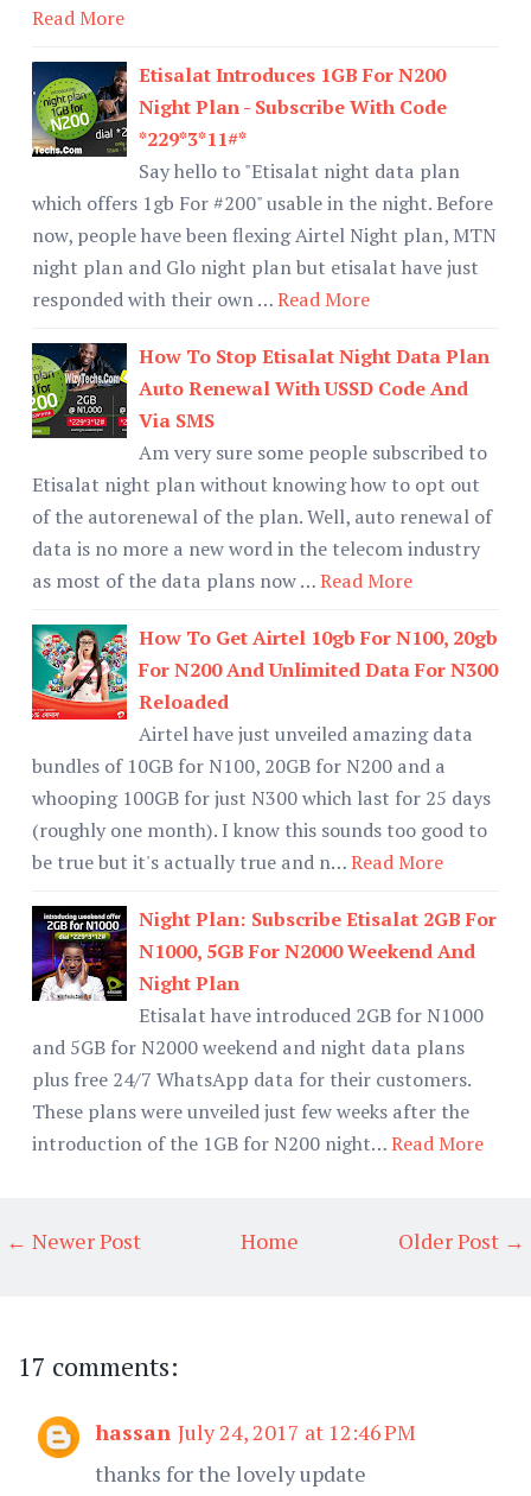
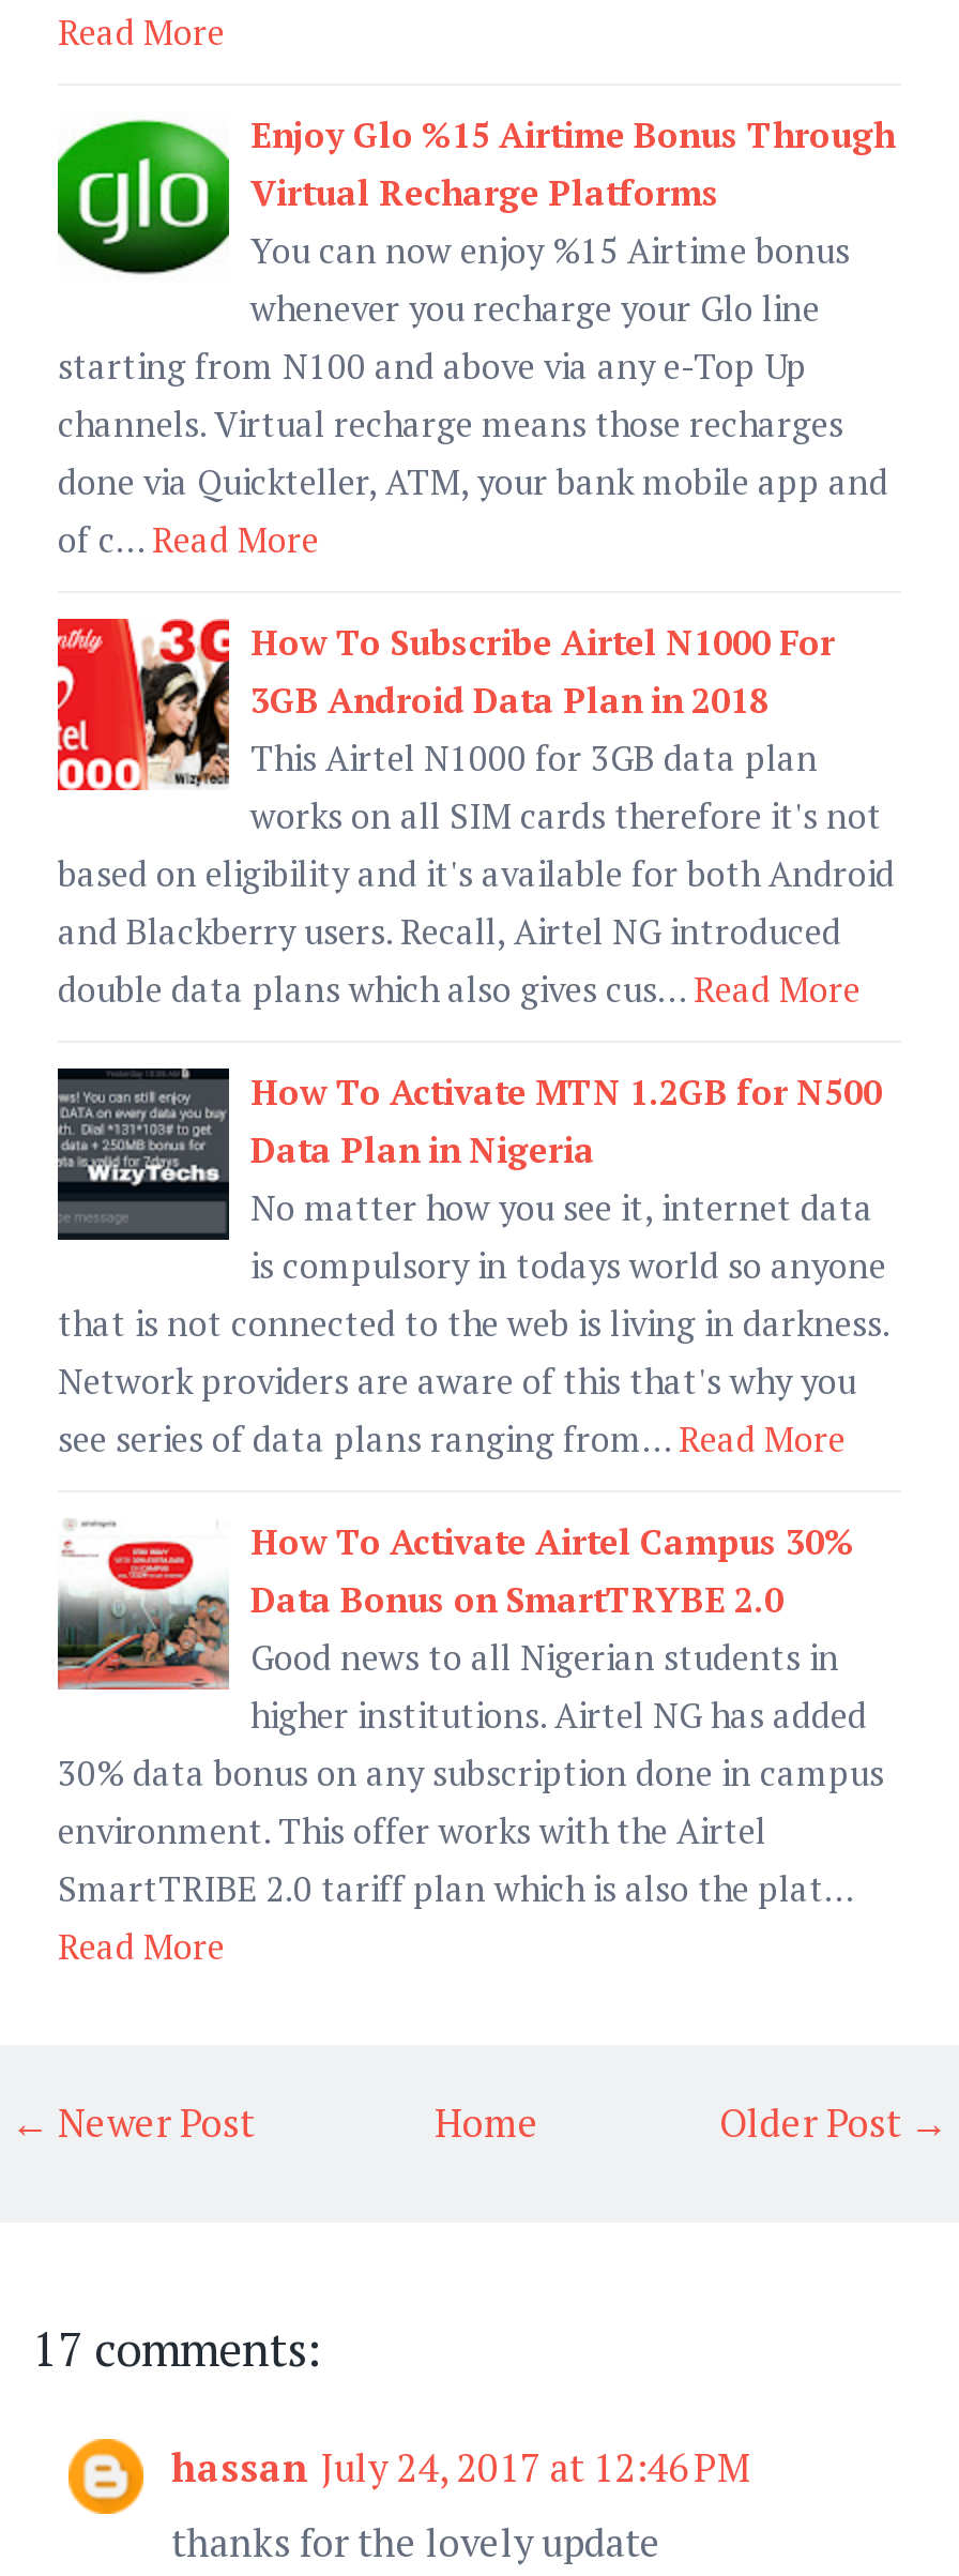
[31,61,497,312] [image] | Etisalat Introduces 1GB For N200 | Night Plan - Subscribe With Code | *229*3*11#* | Say hello to "Etisalat night data plan | which offers 1gb For #200" usable in the night. Before | now, people have been flexing Airtel Night plan, MTN | night plan and Glo night plan but etisalat have just | responded with their own … Read More -> [56,110,895,562] [image] | Enjoy Glo %15 Airtime Bonus Through | Virtual Recharge Platforms | You can now enjoy %15 Airtime bonus | whenever you recharge your Glo line | starting from N100 and above via any e-Top Up | channels. Virtual recharge means those recharges | done via Quickteller, ATM, your bank mobile app and | of c… Read More
[31,343,492,593] [image] | How To Stop Etisalat Night Data Plan | Auto Renewal With USSD Code And | Via SMS | Am very sure some people subscribed to | Etisalat night plan without knowing how to opt out | of the autorenewal of the plan. Well, auto renewal of | data is no more a new word in the telecom industry | as most of the data plans now … Read More -> [56,617,895,1012] [image] | How To Subscribe Airtel N1000 For | 3GB Android Data Plan in 2018 | This Airtel N1000 for 3GB data plan | works on all SIM cards therefore it's not | based on eligibility and it's available for both Android | and Blackberry users. Recall, Airtel NG introduced | double data plans which also gives cus… Read More
[31,624,498,874] [image] | How To Get Airtel 10gb For N100, 20gb | For N200 And Unlimited Data For N300 | Reloaded | Airtel have just unveiled amazing data | bundles of 10GB for N100, 20GB for N200 and a | whooping 100GB for just N300 which last for 25 days | (roughly one month). I know this sounds too good to | be true but it's actually true and n… Read More -> [56,1067,888,1461] [image] | How To Activate MTN 1.2GB for N500 | Data Plan in Nigeria | No matter how you see it, internet data | is compulsory in todays world so anyone | that is not connected to the web is living in darkness. | Network providers are aware of this that's why you | see series of data plans ranging from… Read More
[31,905,497,1156] [image] | Night Plan: Subscribe Etisalat 2GB For | N1000, 5GB For N2000 Weekend And | Night Plan | Etisalat have introduced 2GB for N1000 | and 5GB for N2000 weekend and night data plans | plus free 24/7 WhatsApp data for their customers. | These plans were unveiled just few weeks after the | introduction of the 1GB for N200 night… Read More -> [56,1517,884,1969] [image] | How To Activate Airtel Campus 30% | Data Bonus on SmartTRYBE 2.0 | Good news to all Nigerian students in | higher institutions. Airtel NG has added | 30% data bonus on any subscription done in campus | environment. This offer works with the Airtel | SmartTRIBE 2.0 tariff plan which is also the plat… | Read More

